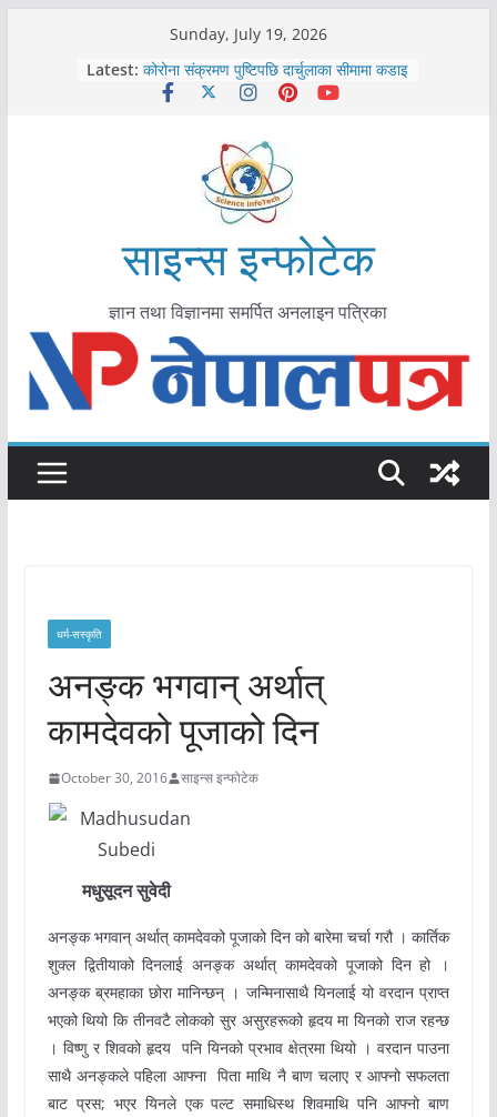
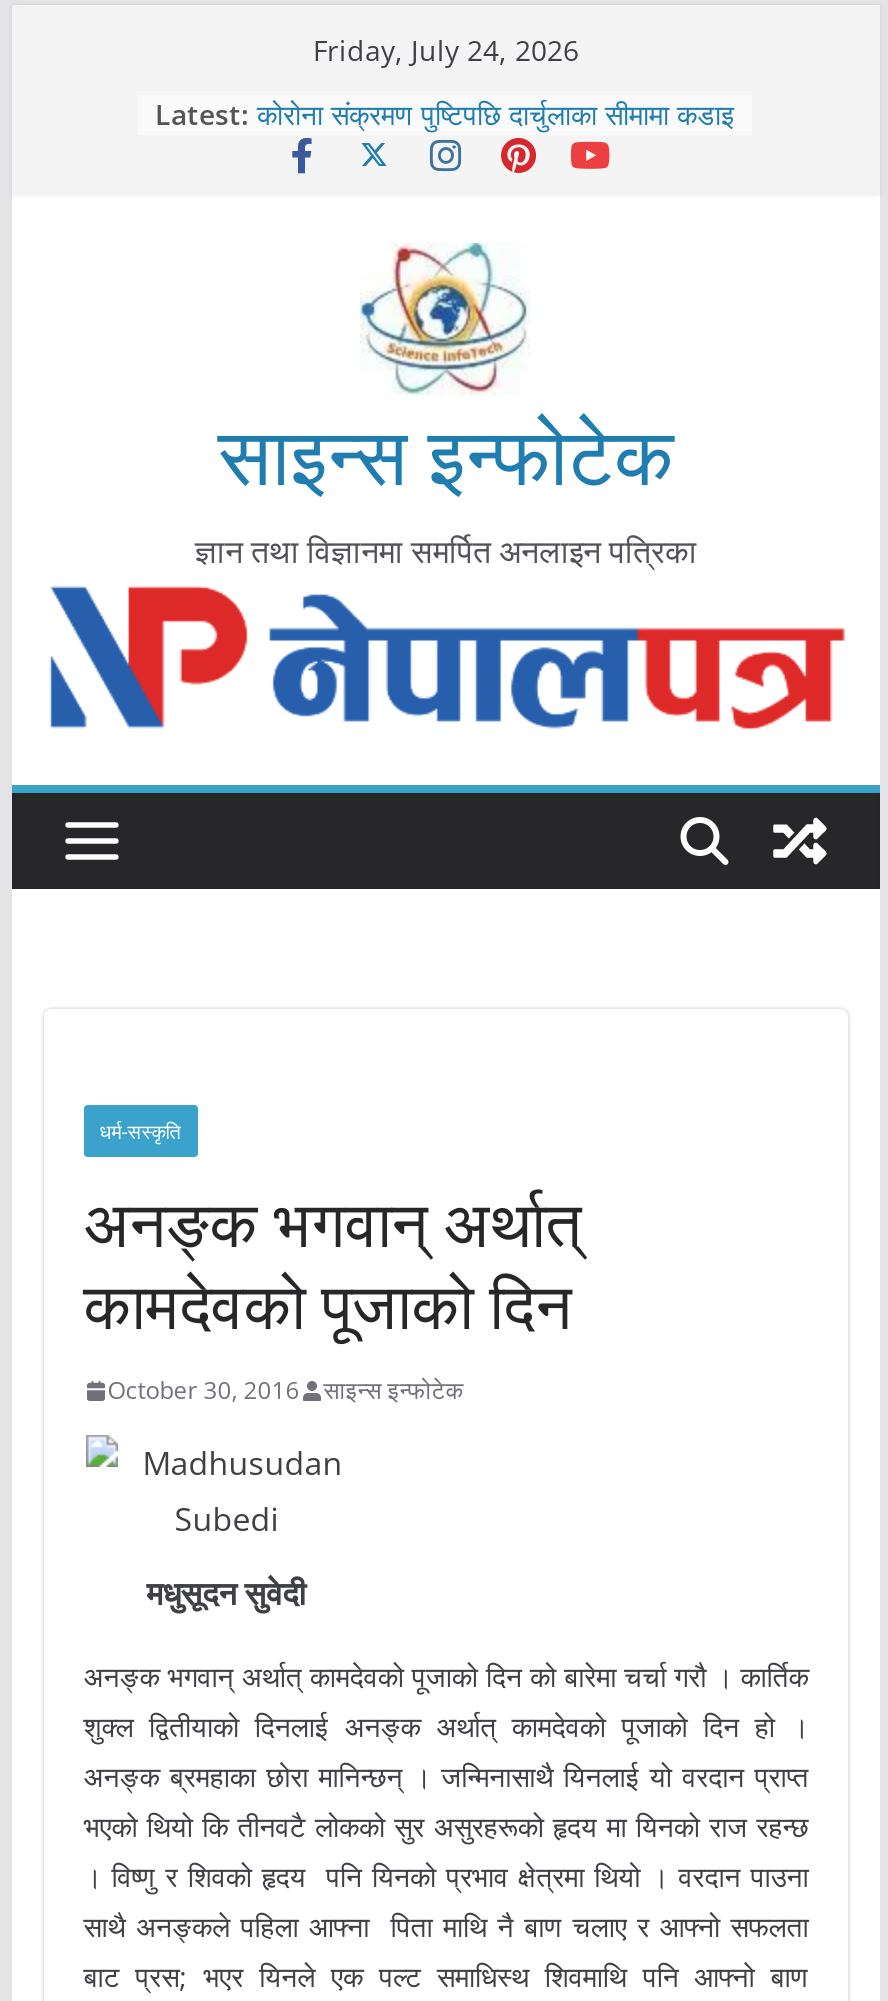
[170,23,327,44] Sunday, July 19, 2026 -> [313,31,579,69] Friday, July 24, 2026

